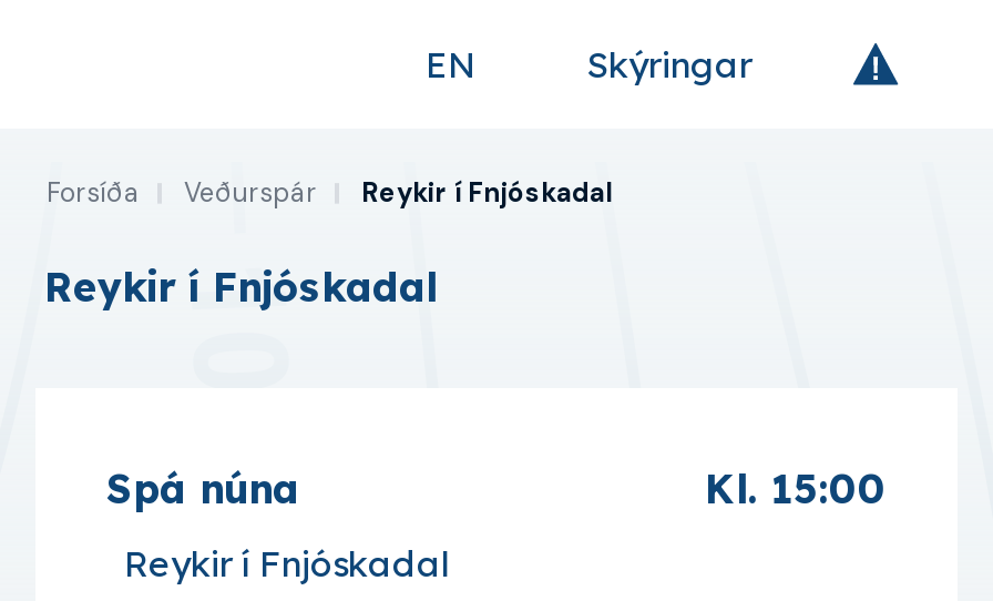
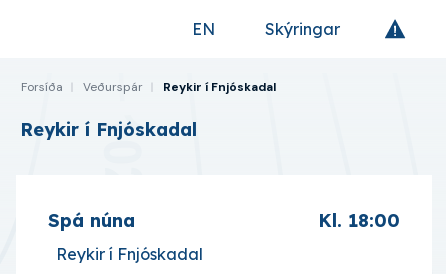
[705,464,887,515] Kl. 15:00 -> [318,209,400,232] Kl. 18:00

